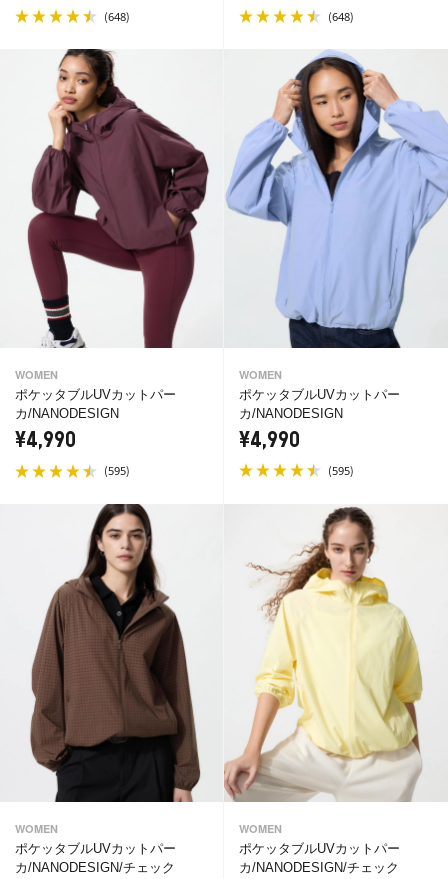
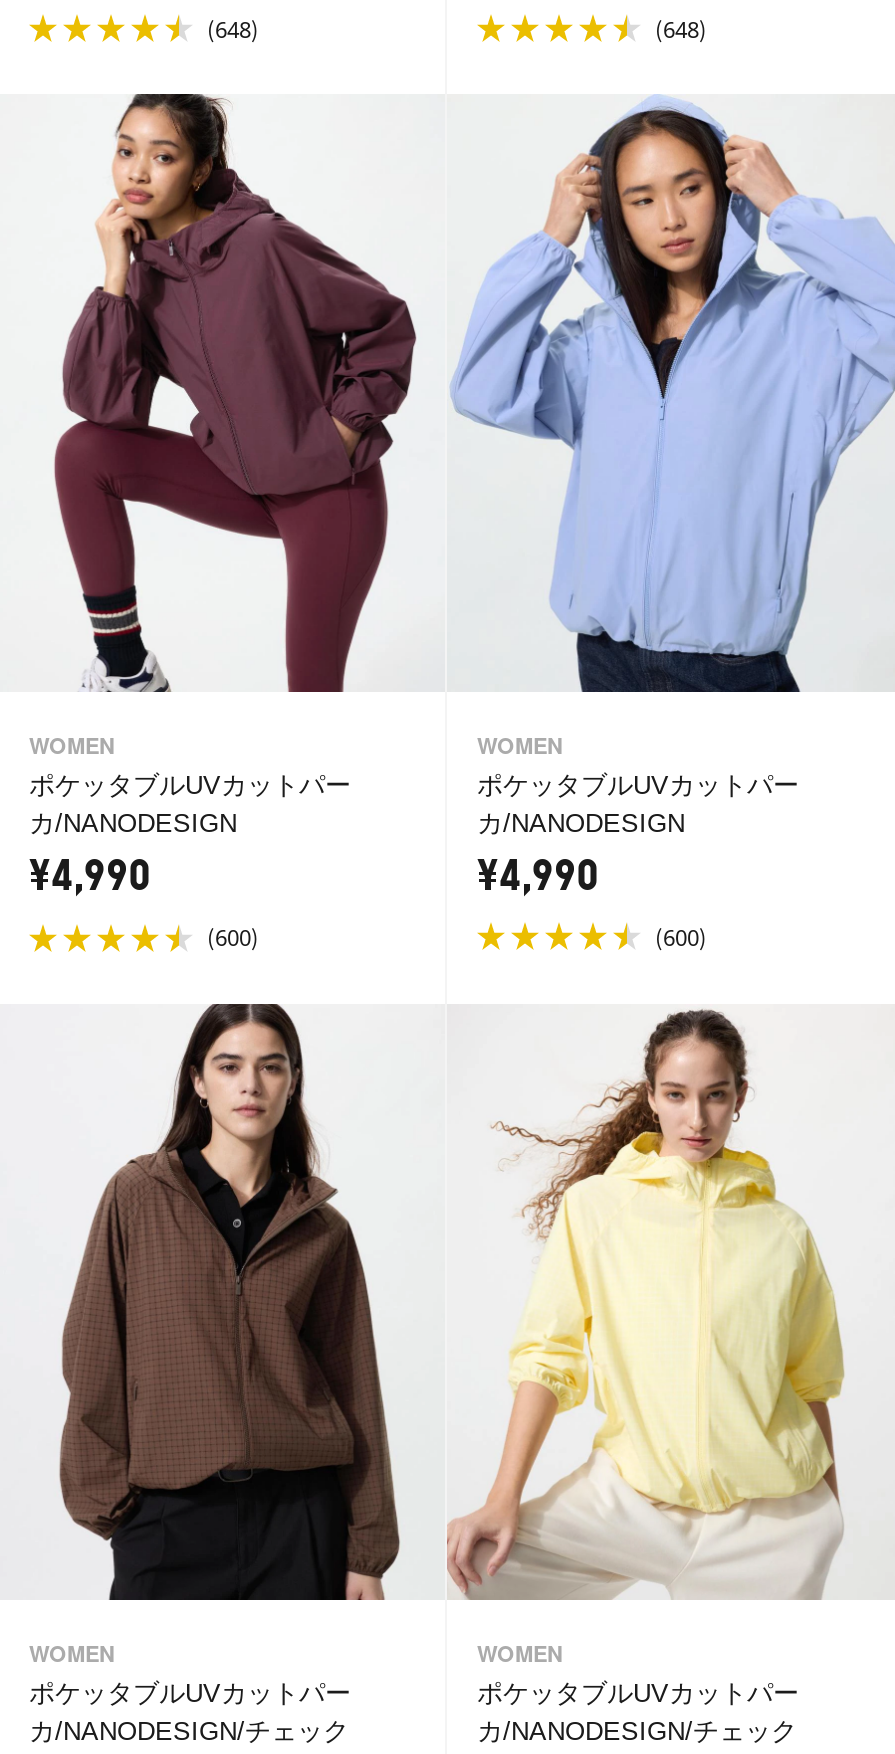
[104,462,130,478] (595) -> [207,920,259,952] (600)
[328,462,354,478] (595) -> [655,920,707,952] (600)

